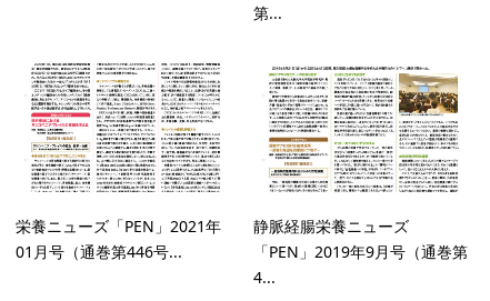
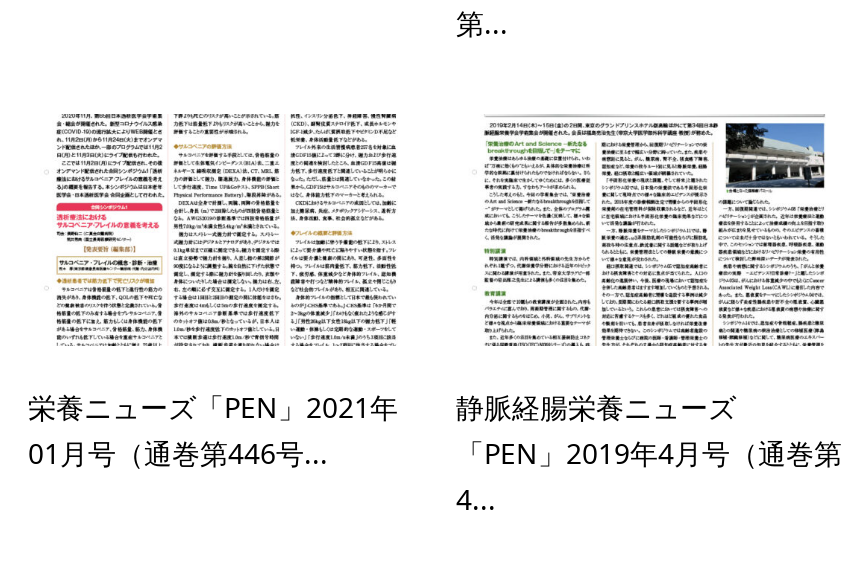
[268,64,459,192] [image] -> [482,114,826,346] [image]
[253,241,468,263] 「PEN」2019年9月号（通巻第 -> [456,435,842,473] 「PEN」2019年4月号（通巻第

